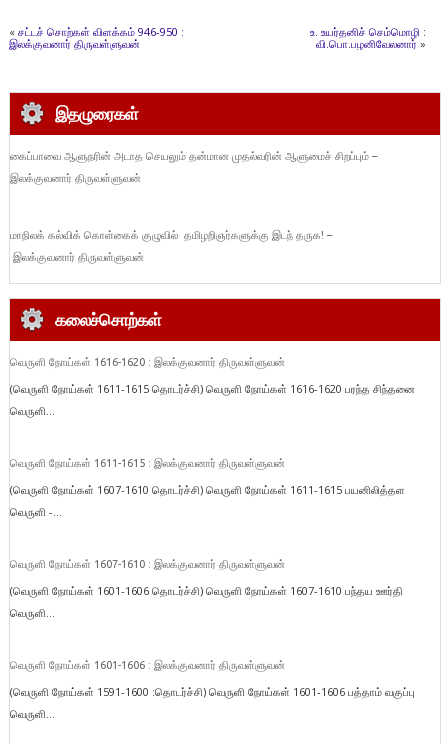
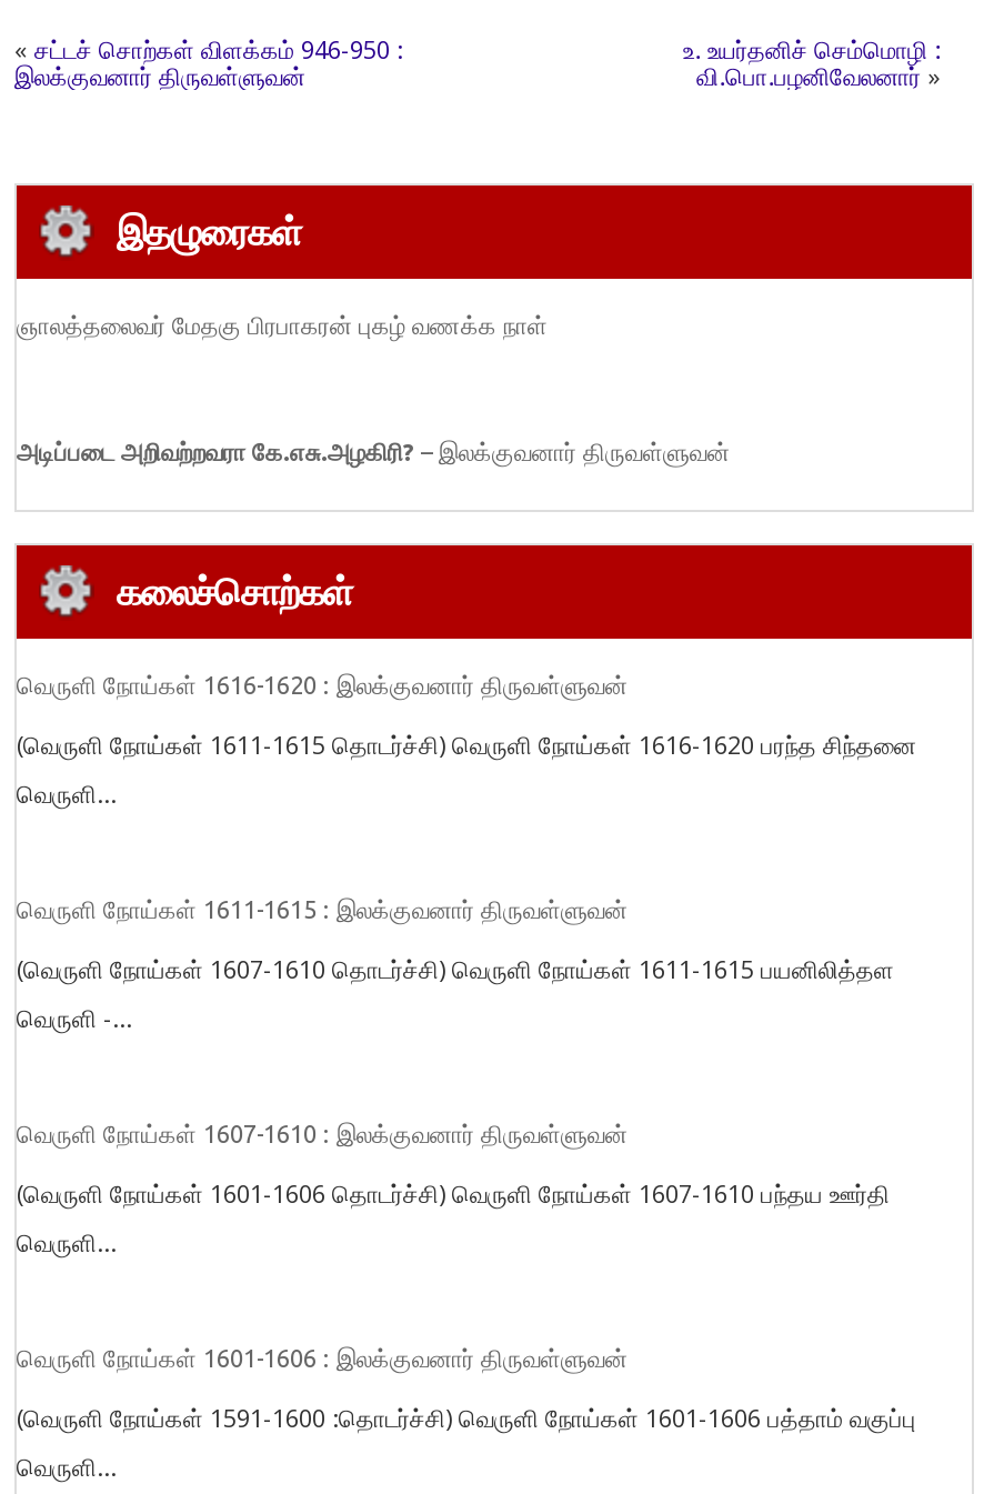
[10,150,377,184] கைப்பாவை ஆளுநரின் அடாத செயலும் தன்மான முதல்வரின் ஆளுமைச் சிறப்பும் – | இலக்குவனார் திருவள்ளுவன் -> [17,312,548,339] ஞாலத்தலைவர் மேதகு பிரபாகரன் புகழ் வணக்க நாள்
[10,229,332,263] மாநிலக் கல்விக் கொள்கைக் குழுவில் தமிழறிஞர்களுக்கு இடந் தருக! – | இலக்குவனார் திருவள்ளுவன் -> [17,439,730,465] அடிப்படை அறிவற்றவரா கே.எசு.அழகிரி? – இலக்குவனார் திருவள்ளுவன்

